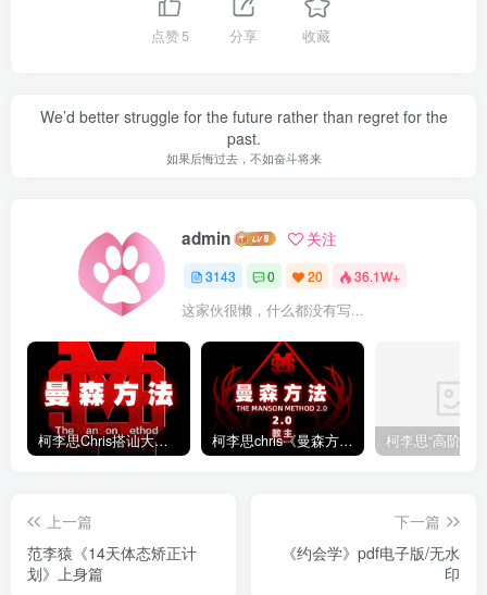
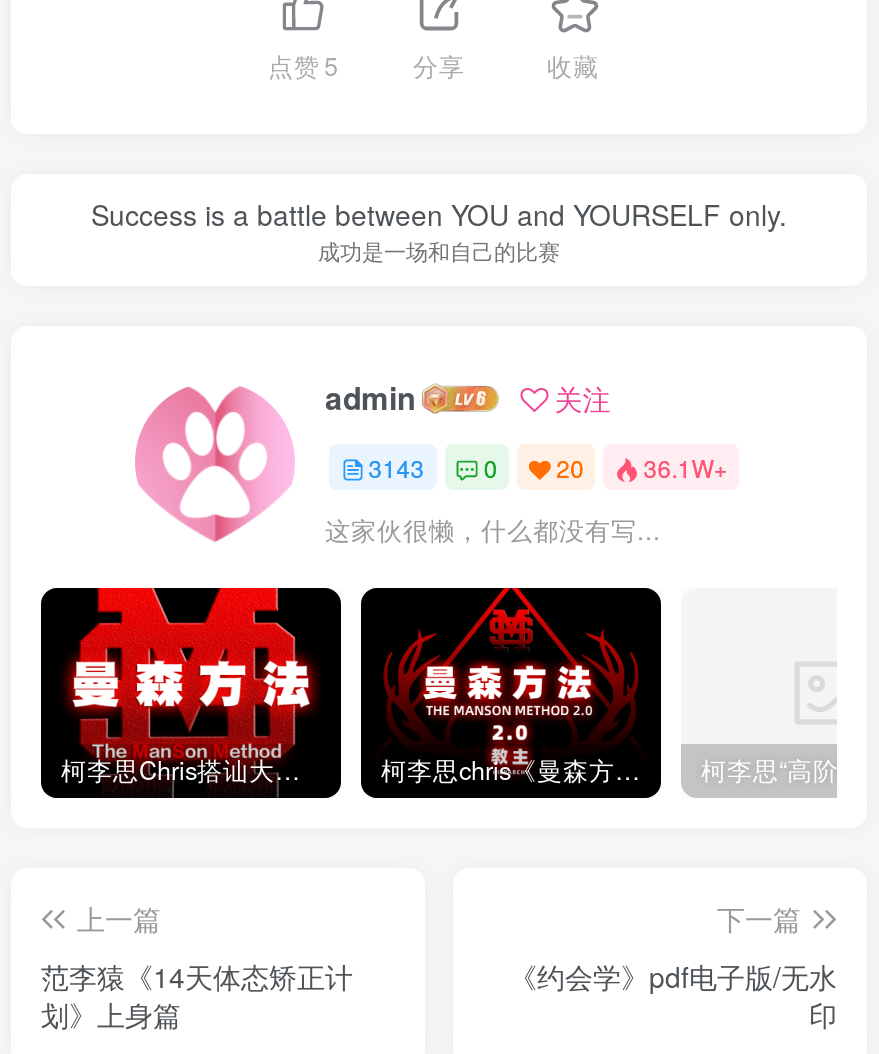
[40,106,447,167] We’d better struggle for the future rather than regret for the | past. | 如果后悔过去，不如奋斗将来 -> [91,194,787,266] Success is a battle between YOU and YOURSELF only. | 成功是一场和自己的比赛

